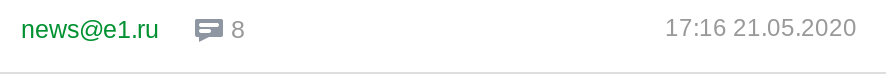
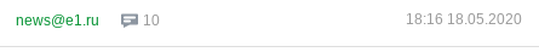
[231,14,857,44] 8 | 17:16 21.05.2020 -> [143,11,522,29] 10 | 18:16 18.05.2020

